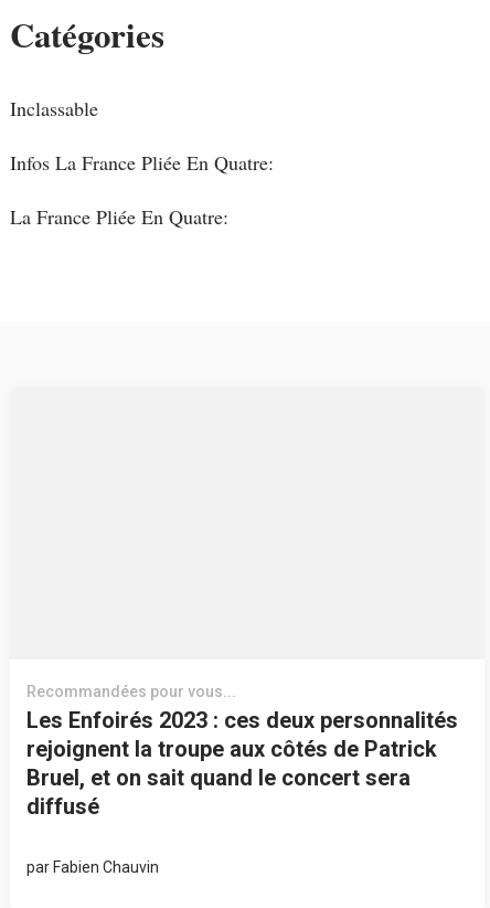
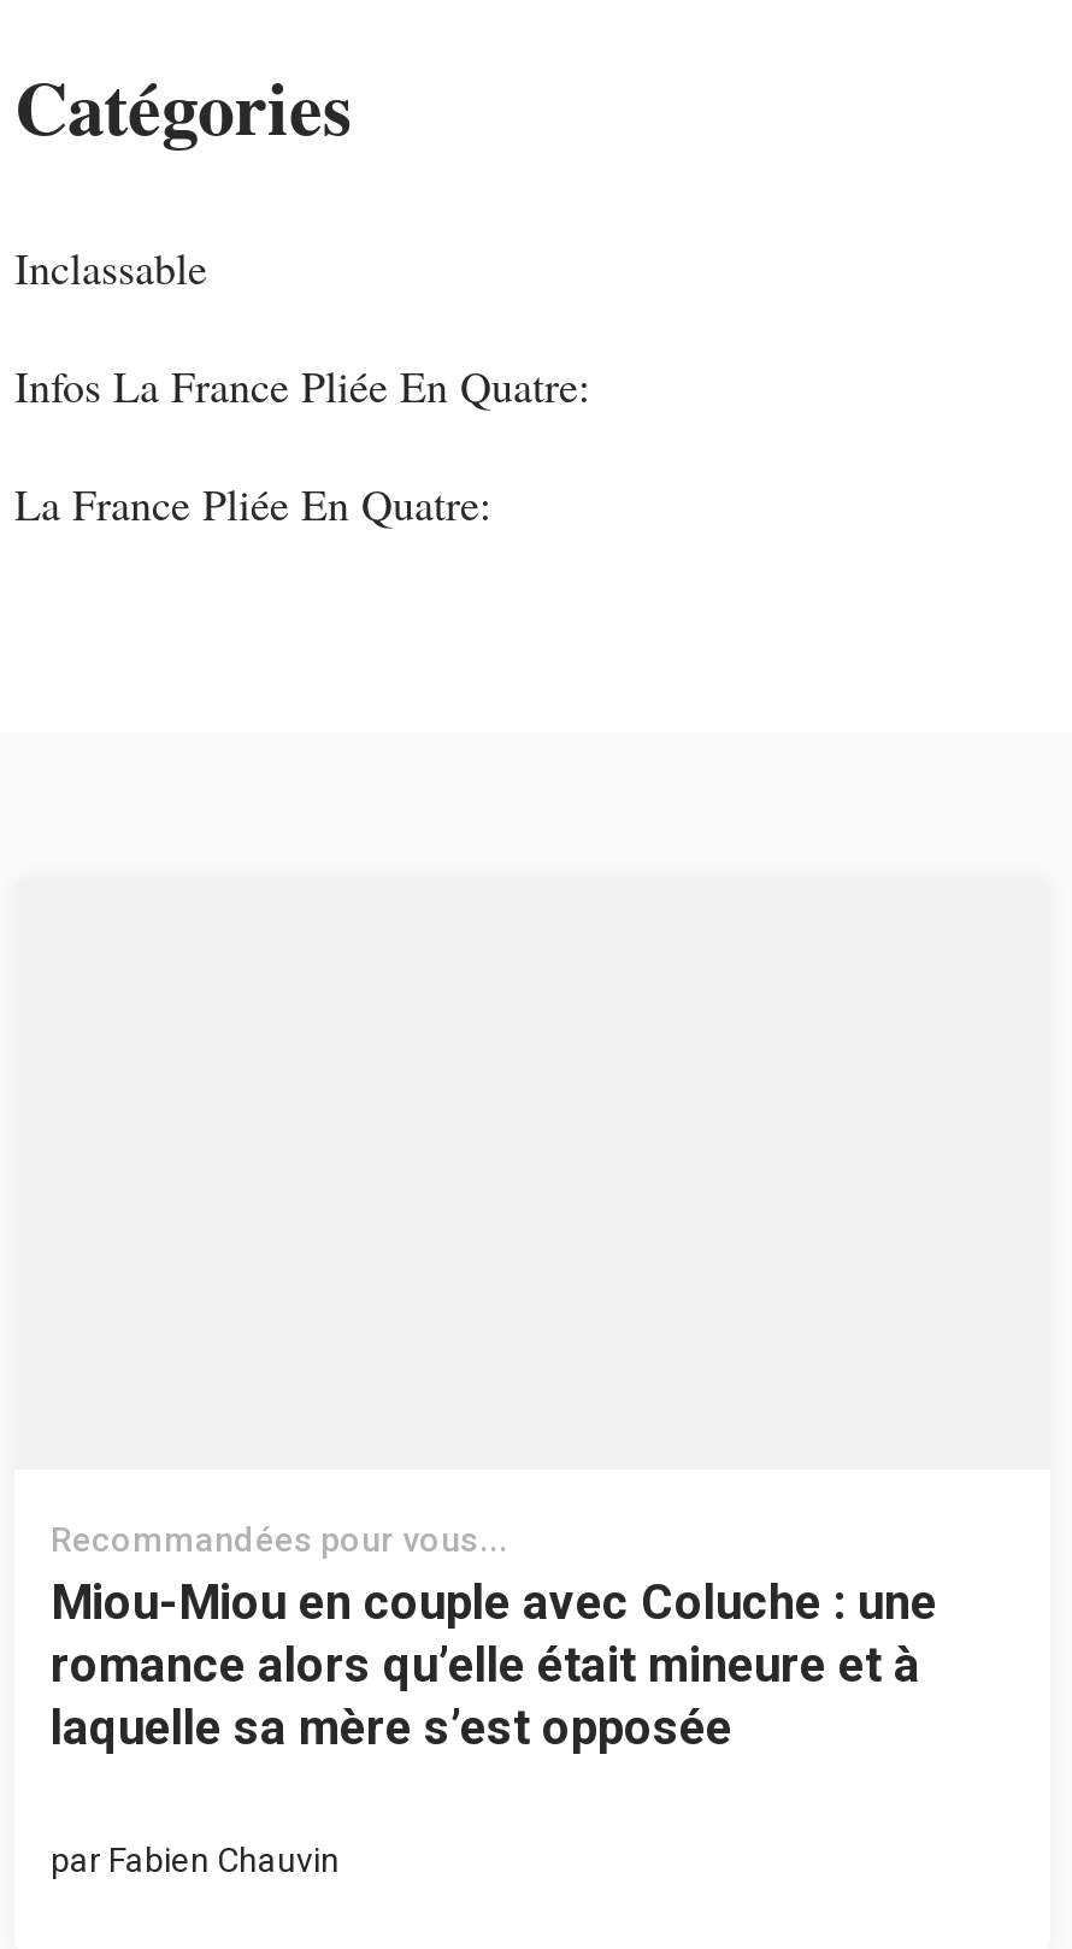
[26,707,458,819] Les Enfoirés 2023 : ces deux personnalités | rejoignent la troupe aux côtés de Patrick | Bruel, et on sait quand le concert sera | diffusé -> [51,1572,937,1755] Miou-Miou en couple avec Coluche : une | romance alors qu’elle était mineure et à | laquelle sa mère s’est opposée

